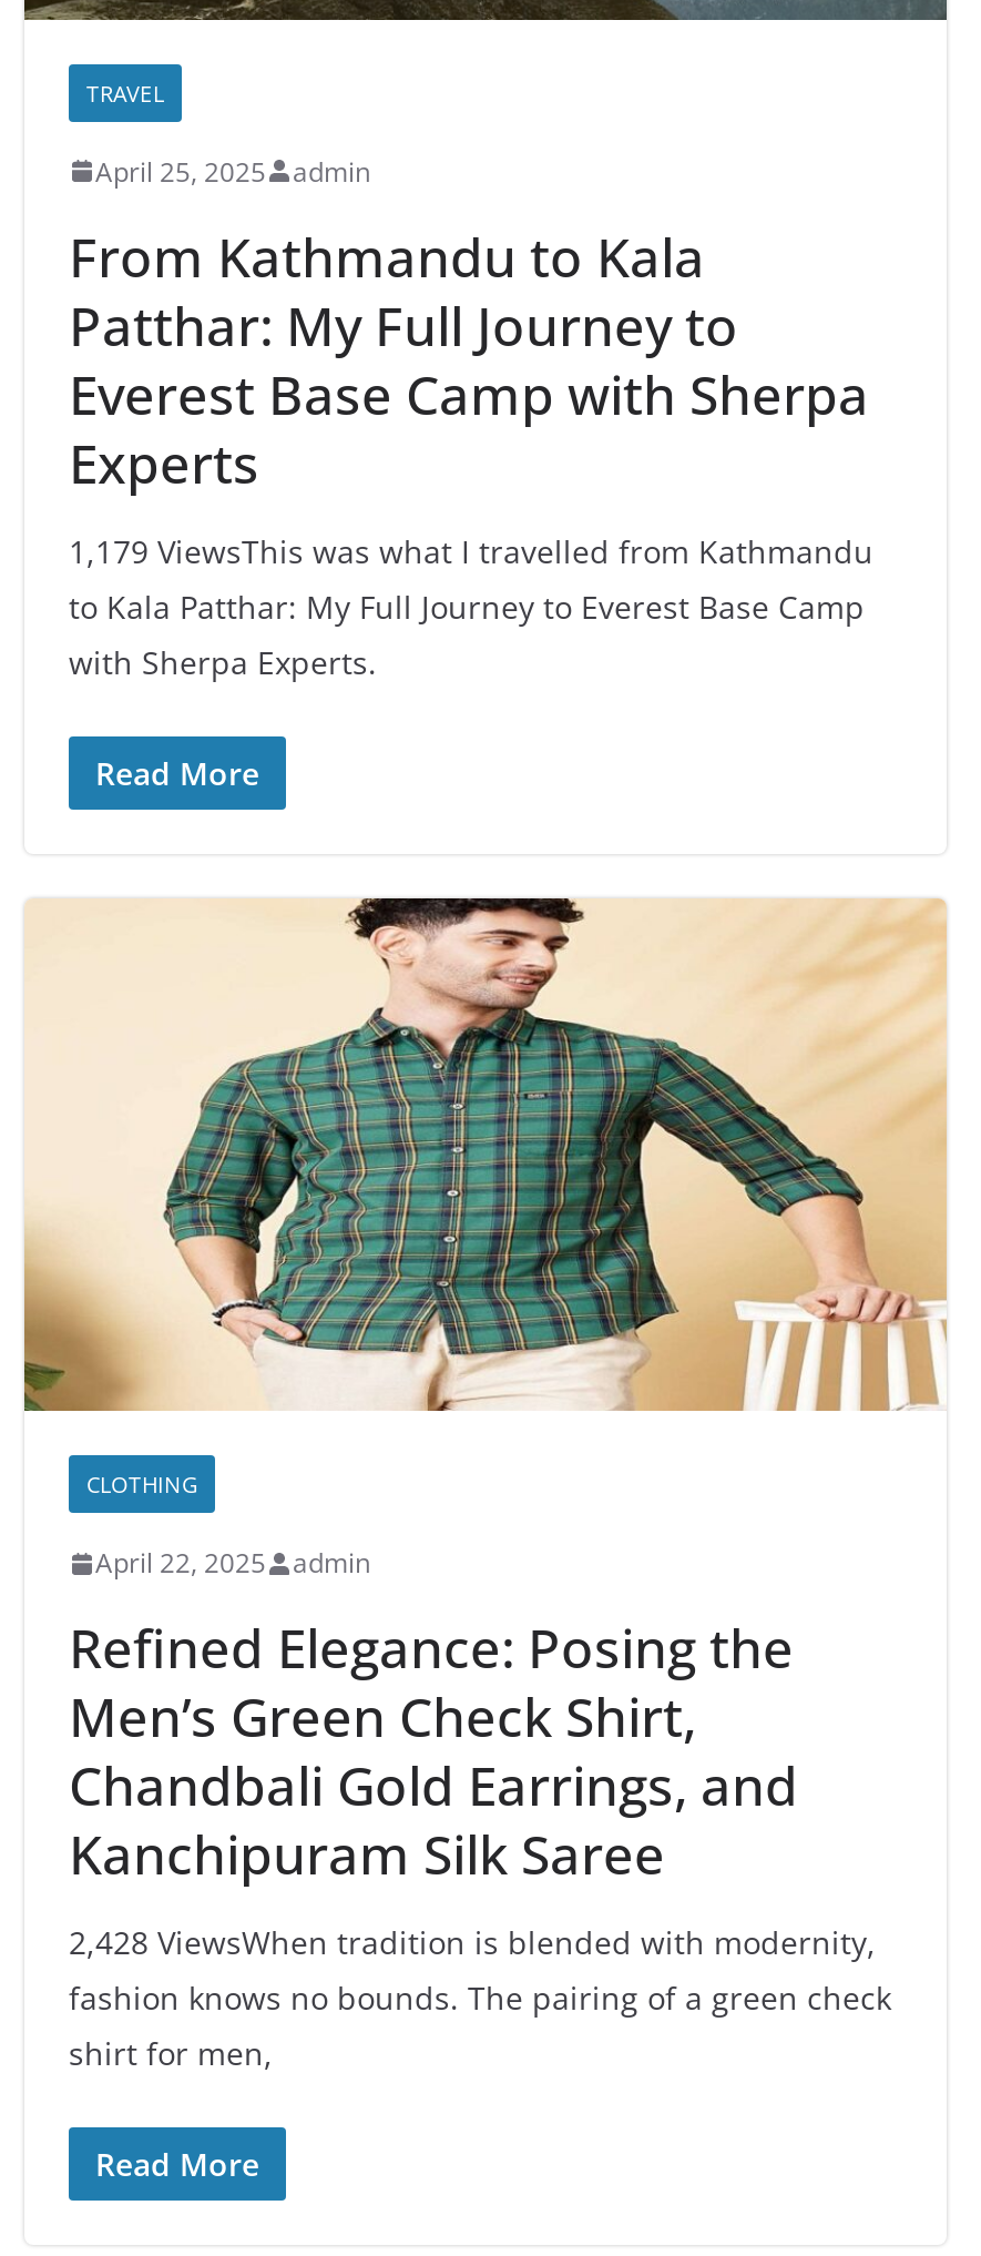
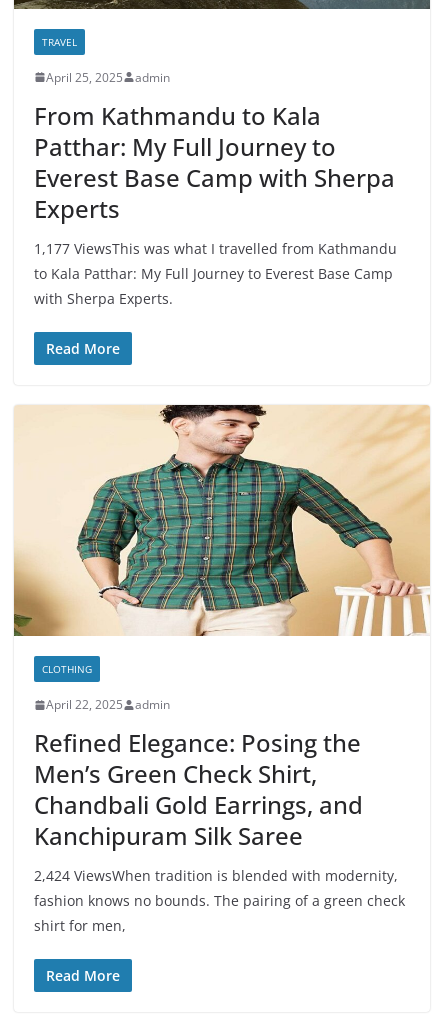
[69,529,873,571] 1,179 ViewsThis was what I travelled from Kathmandu -> [34,239,397,258] 1,177 ViewsThis was what I travelled from Kathmandu
[69,1921,876,1963] 2,428 ViewsWhen tradition is blended with modernity, -> [34,866,398,885] 2,424 ViewsWhen tradition is blended with modernity,

